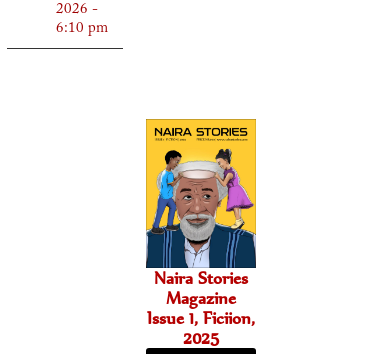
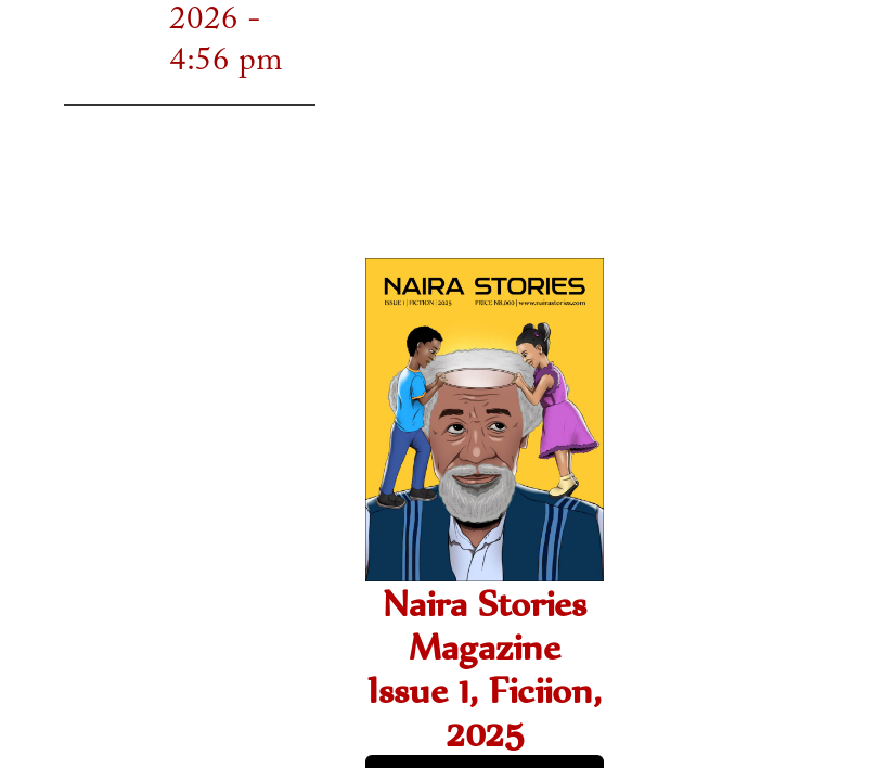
[56,21,108,36] 6:10 pm -> [169,46,282,78] 4:56 pm

